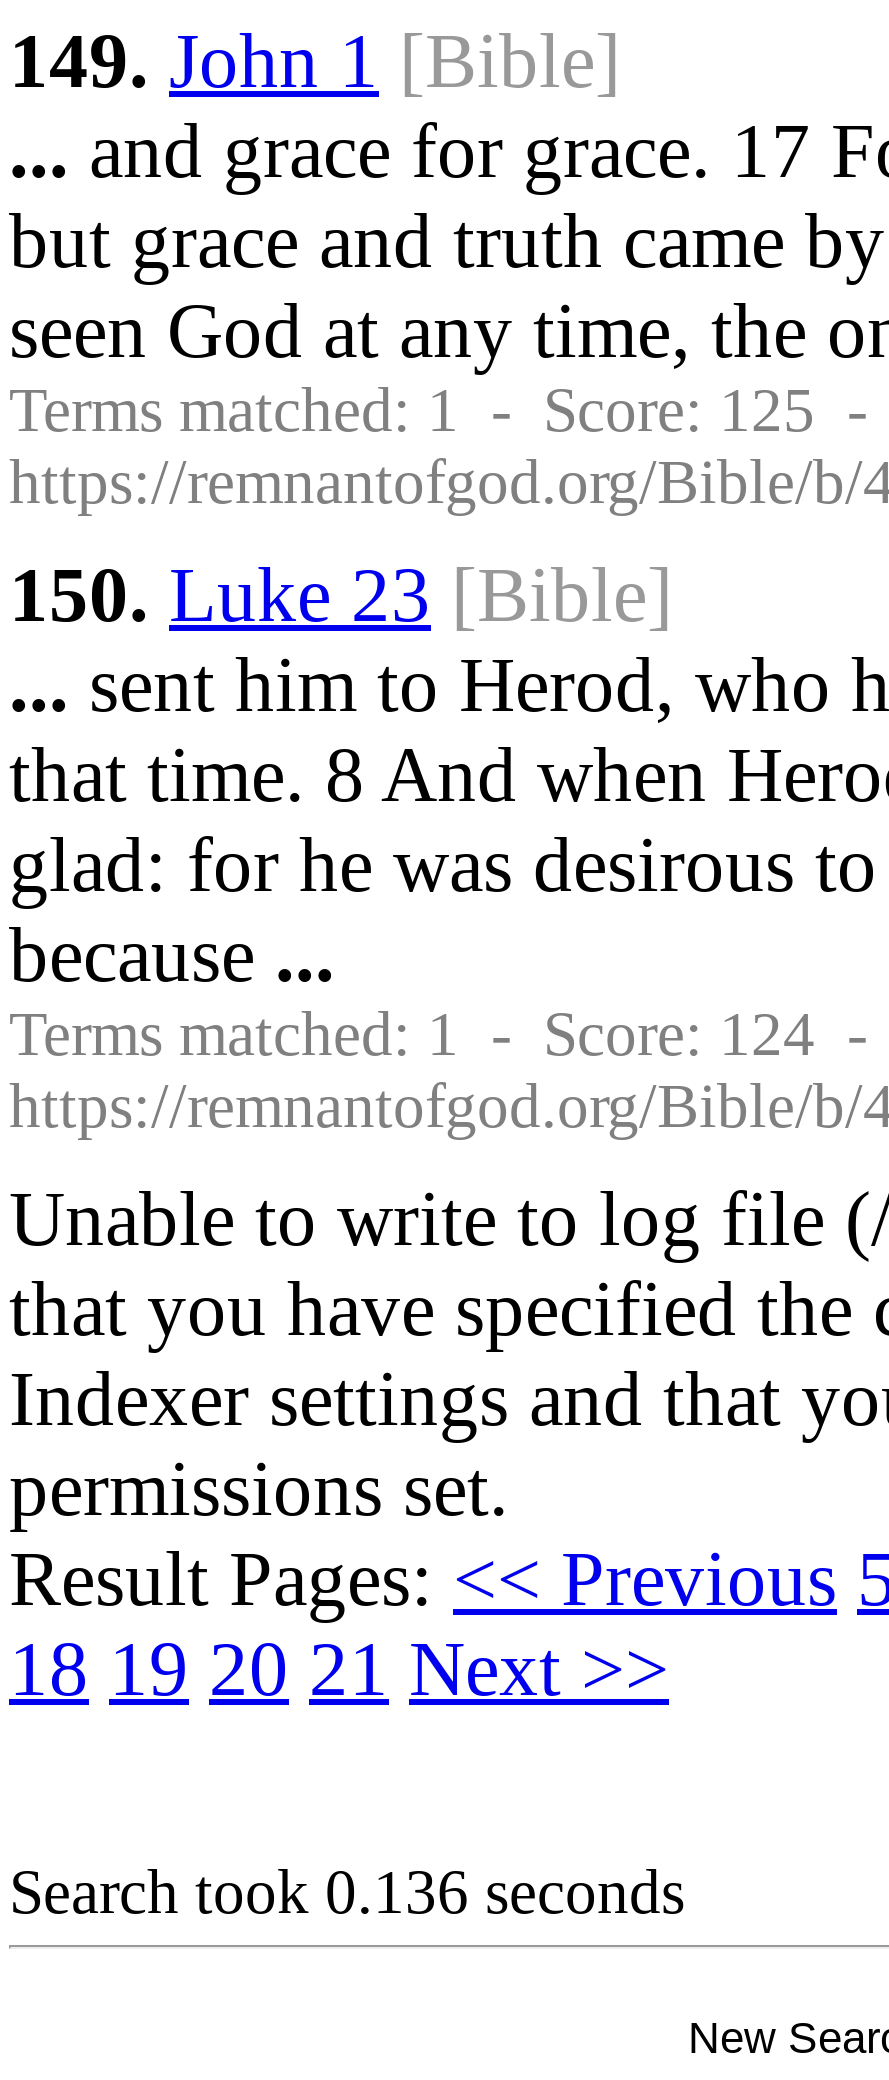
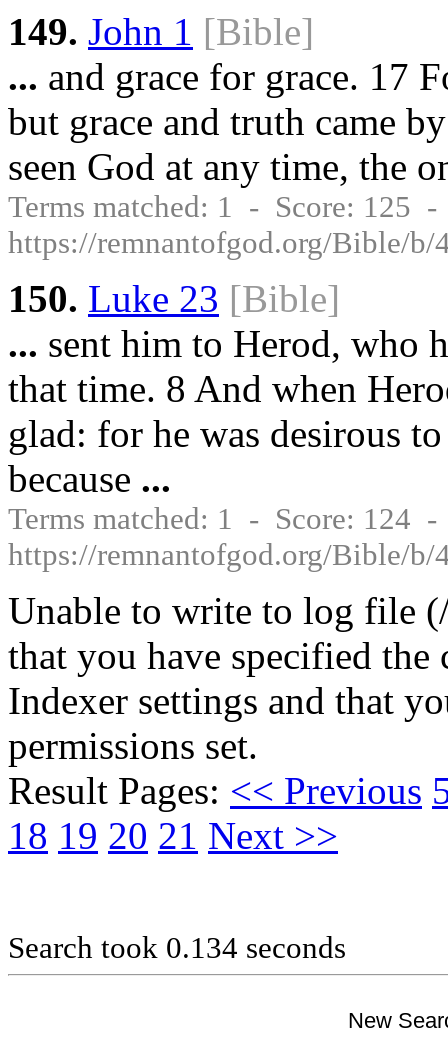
[9,1858,685,1928] Search took 0.136 seconds -> [8,930,346,965] Search took 0.134 seconds

